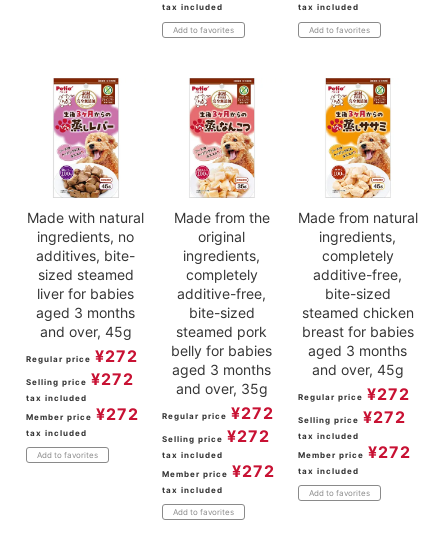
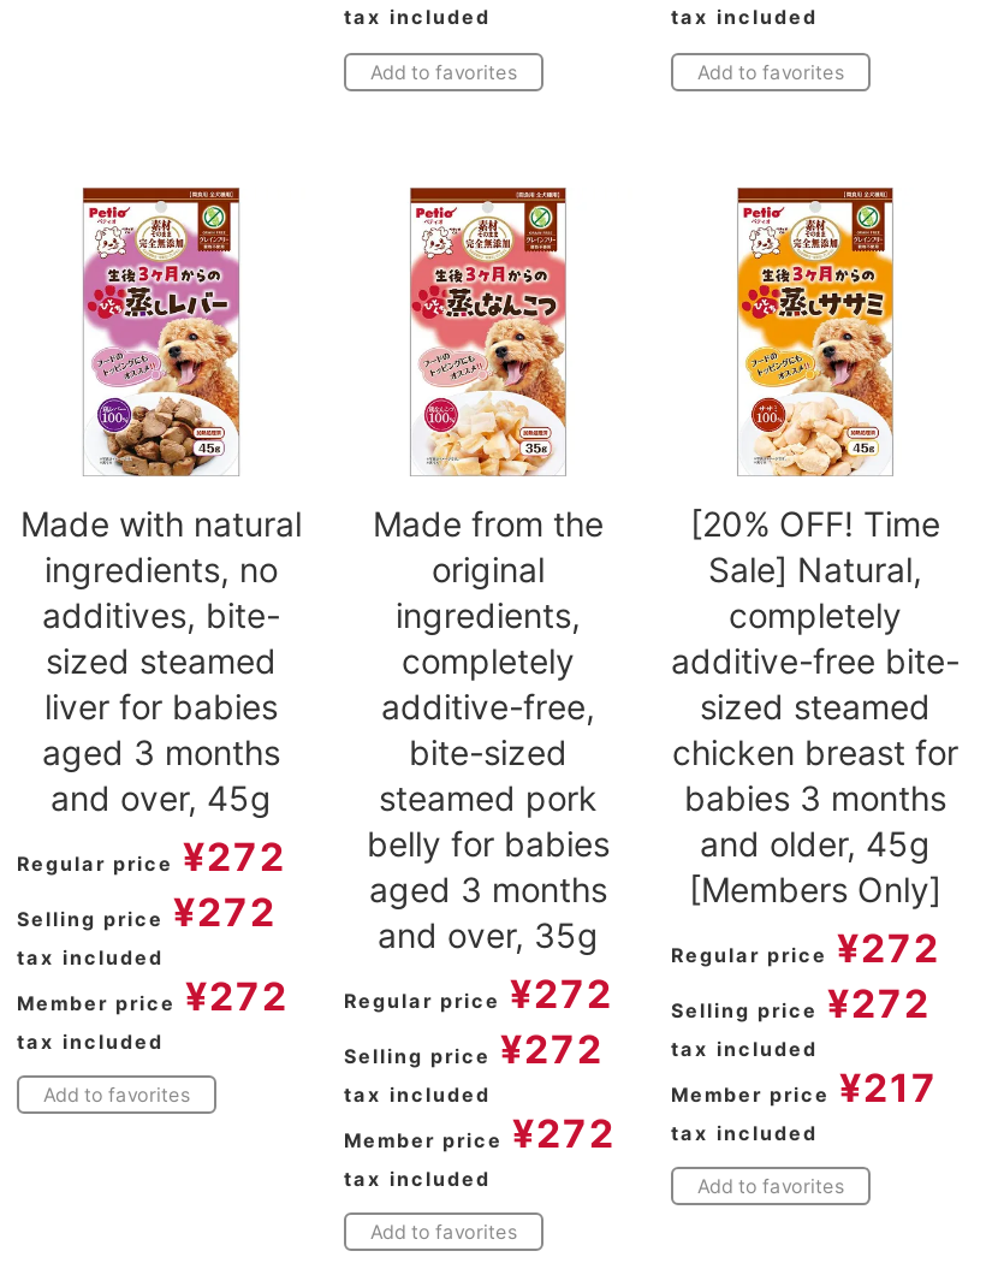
[298,209,418,245] Made from natural | ingredients, -> [690,502,940,589] [20% OFF! Time | Sale] Natural,
[302,266,414,378] additive-free, | bite-sized | steamed chicken | breast for babies | aged 3 months | and over, 45g -> [671,639,960,909] additive-free bite- | sized steamed | chicken breast for | babies 3 months | and older, 45g | [Members Only]
[298,442,411,462] Member price ¥272 -> [671,1063,938,1111] Member price ¥217

